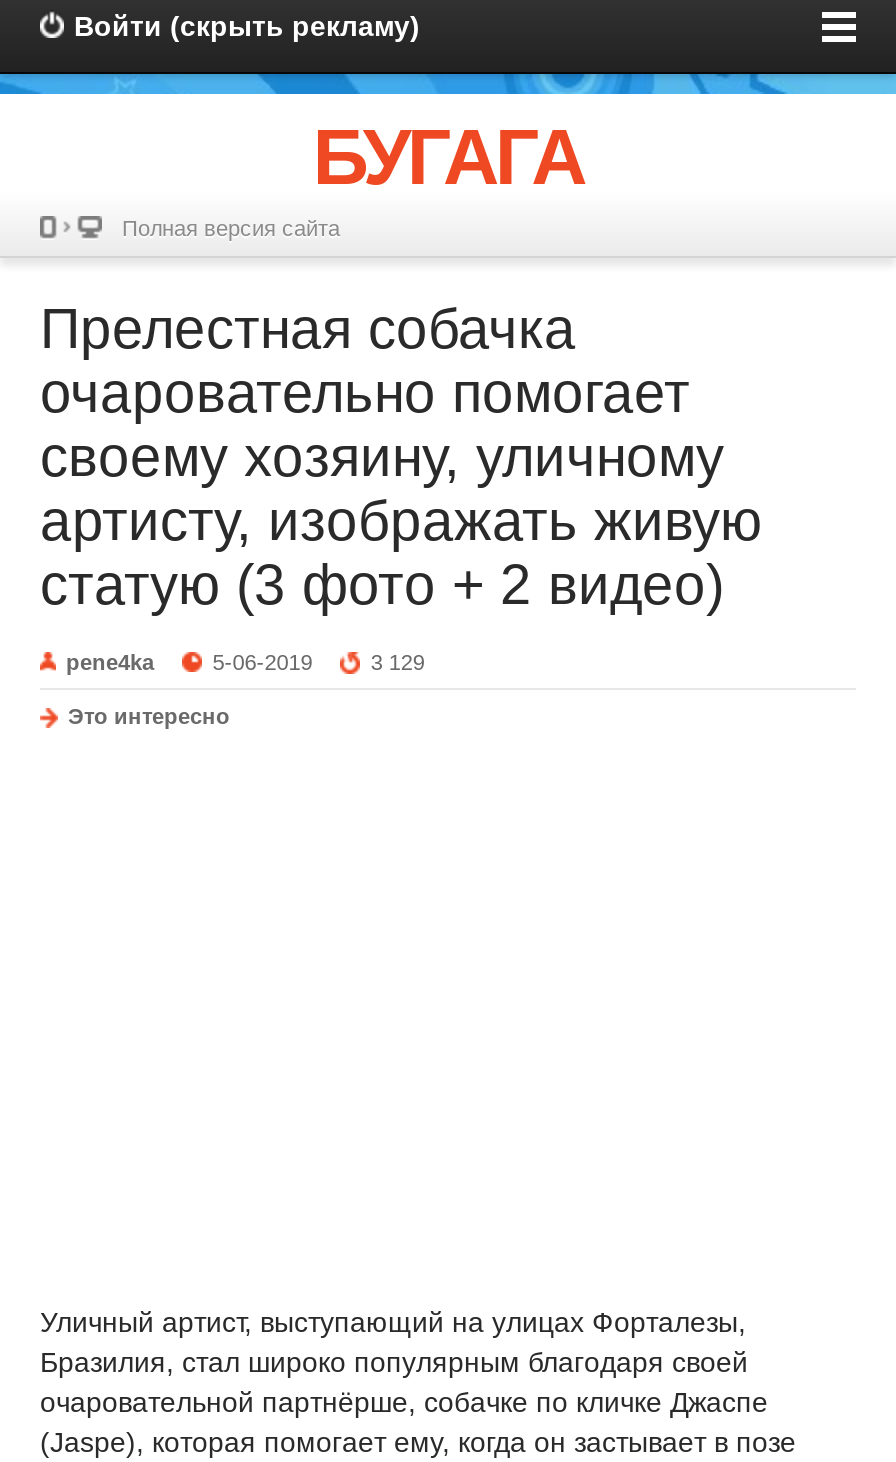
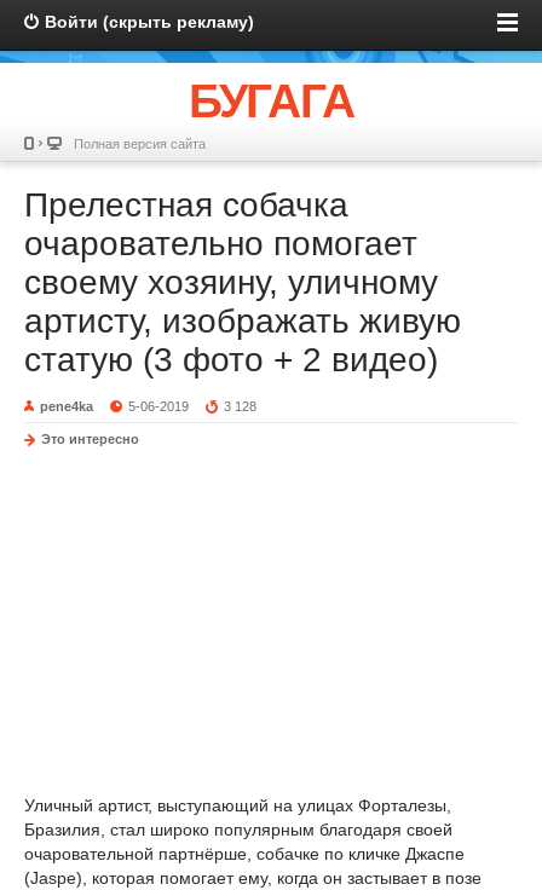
[371,650,425,674] 3 129 -> [224,399,257,414] 3 128

